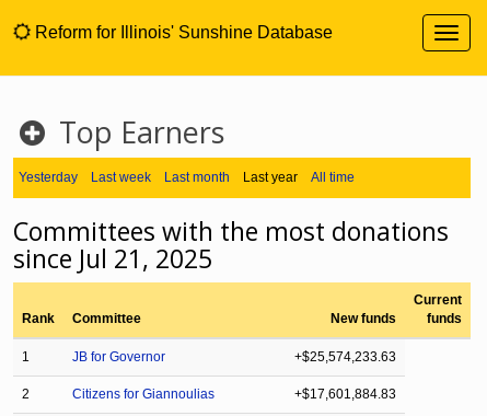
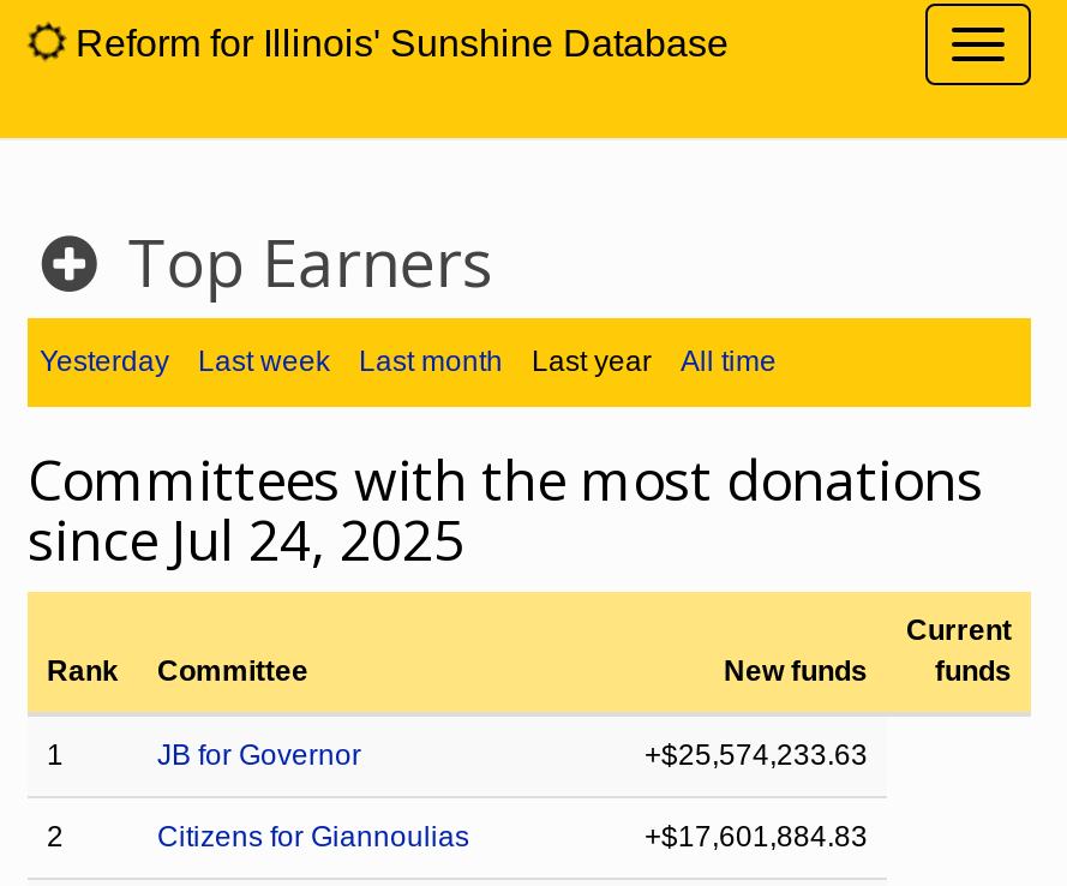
[13,241,212,276] since Jul 21, 2025 -> [28,501,464,577] since Jul 24, 2025

